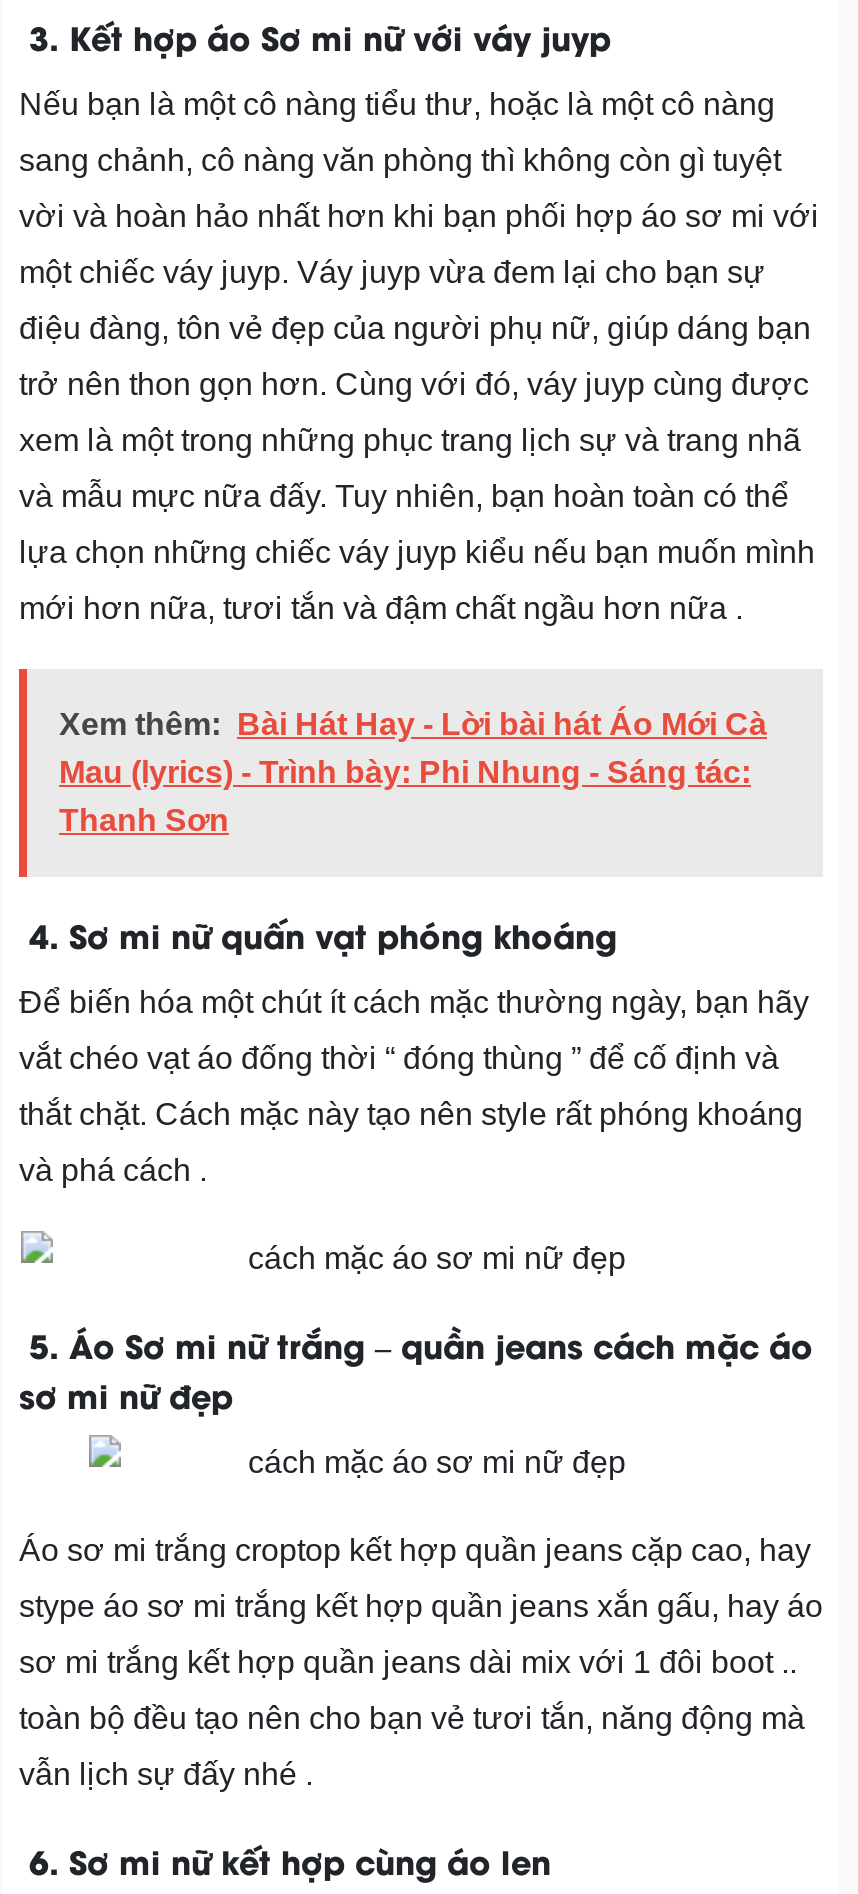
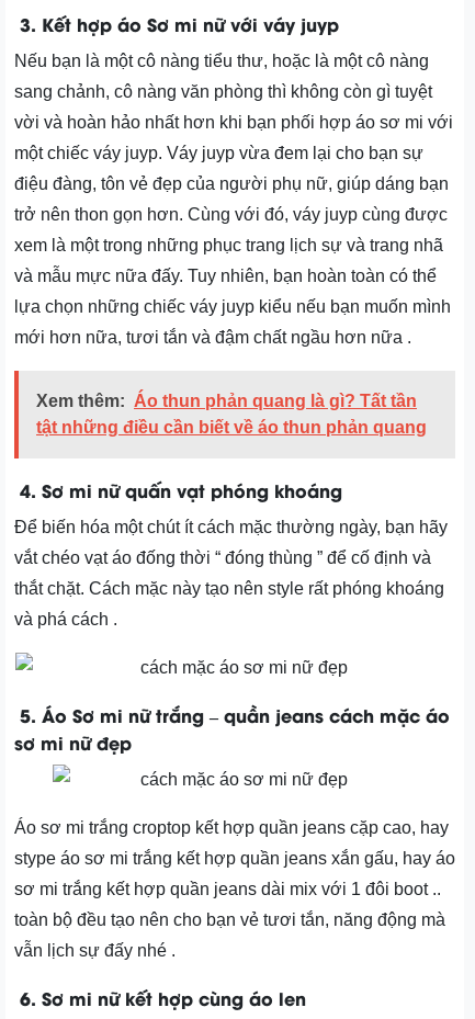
[59,708,767,838] Xem thêm: Bài Hát Hay - Lời bài hát Áo Mới Cà | Mau (lyrics) - Trình bày: Phi Nhung - Sáng tác: | Thanh Sơn -> [36,392,427,437] Xem thêm: Áo thun phản quang là gì? Tất tần | tật những điều cần biết về áo thun phản quang

